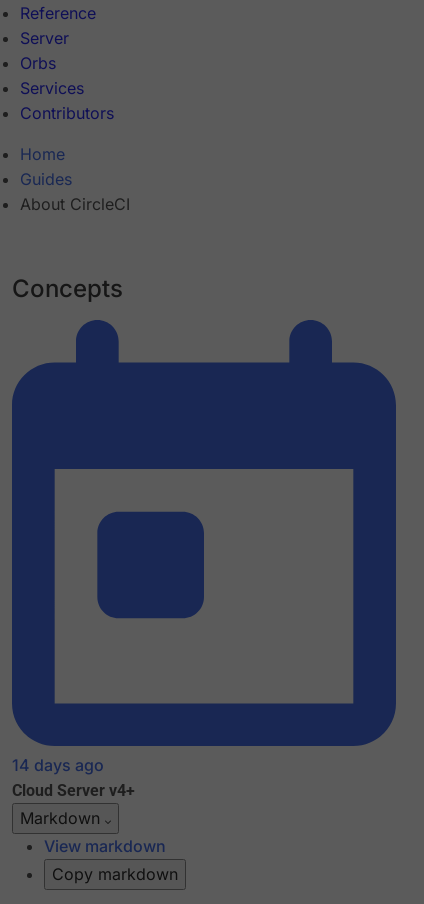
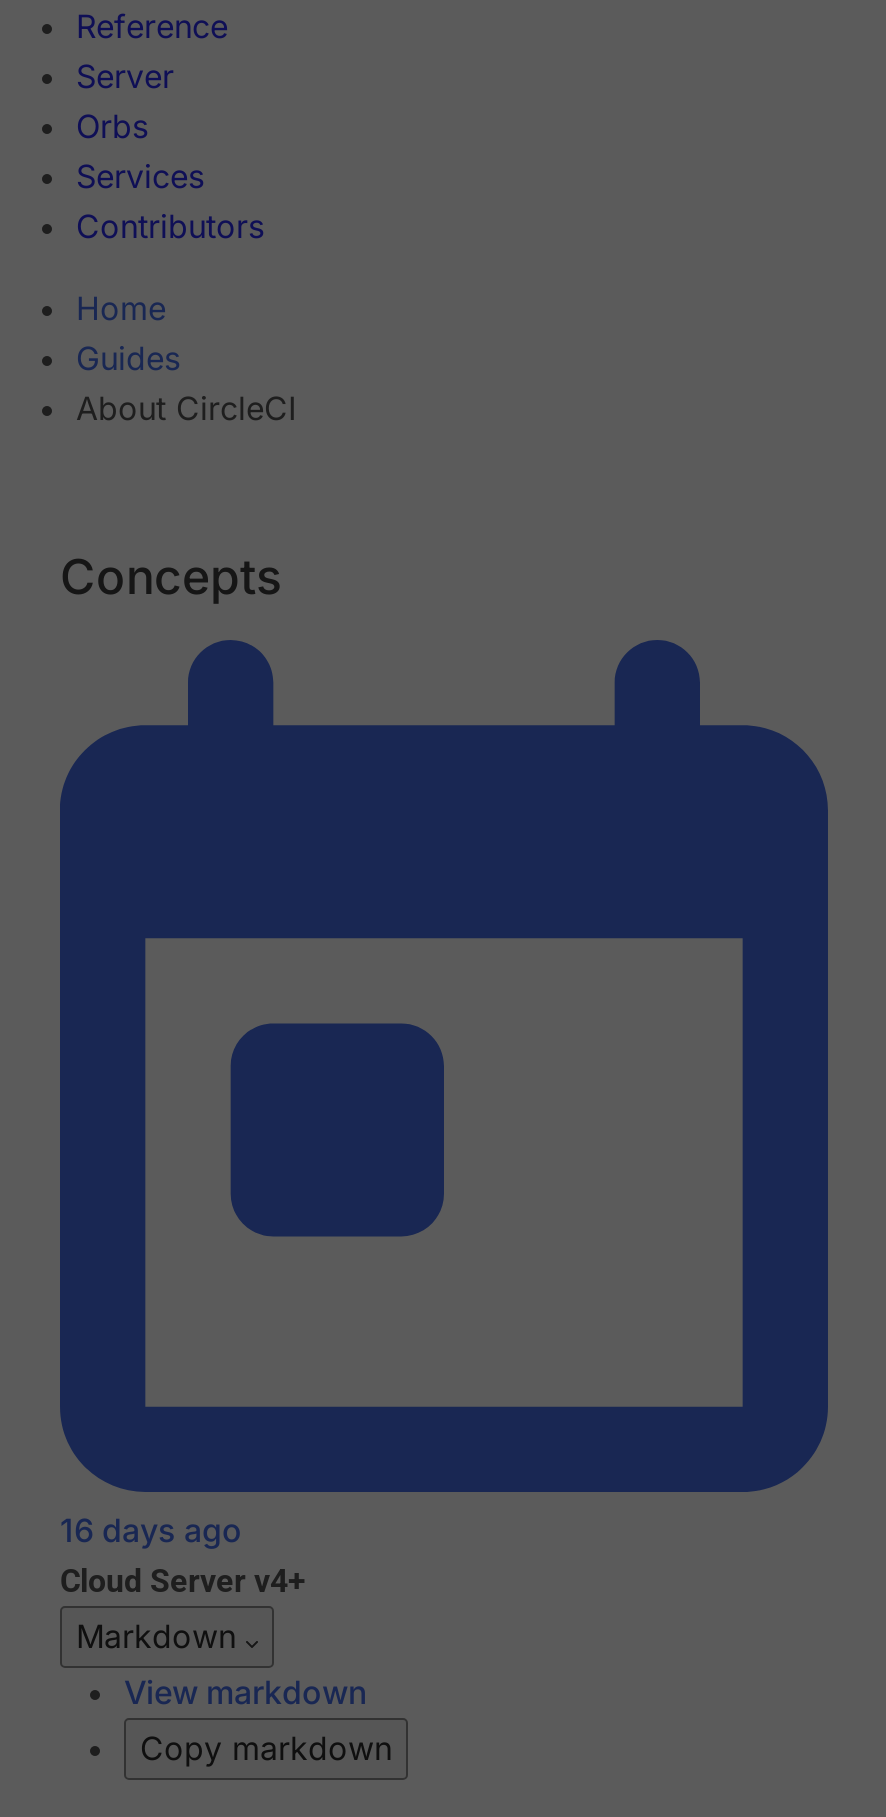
[12,755,104,775] 14 days ago -> [60,1511,242,1551] 16 days ago

